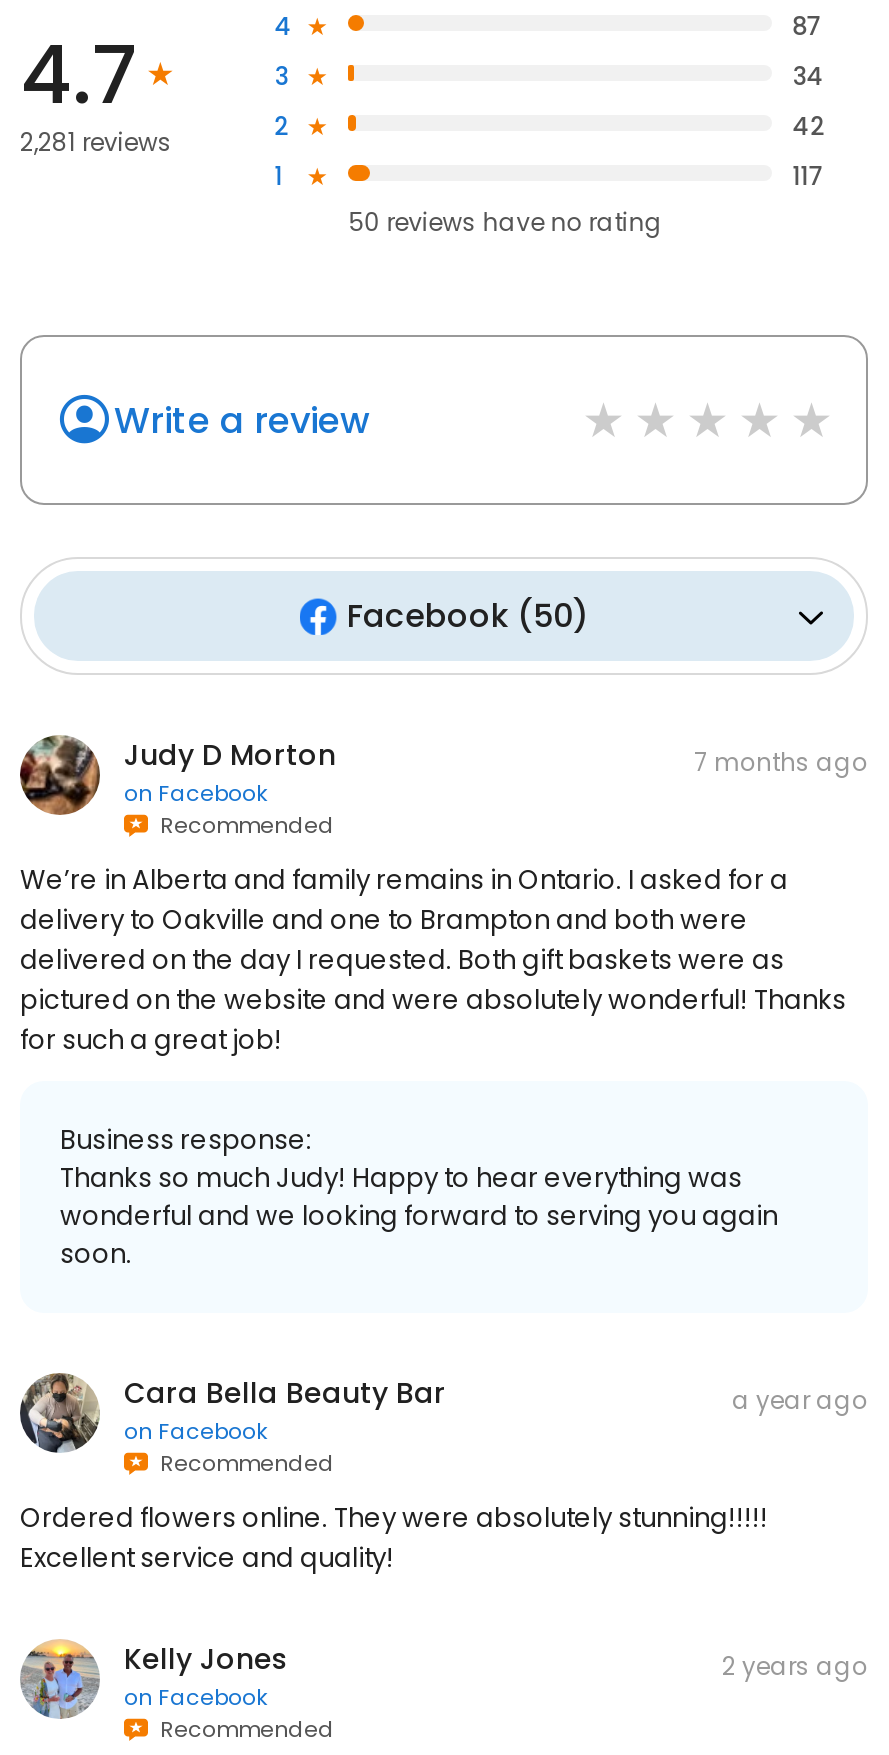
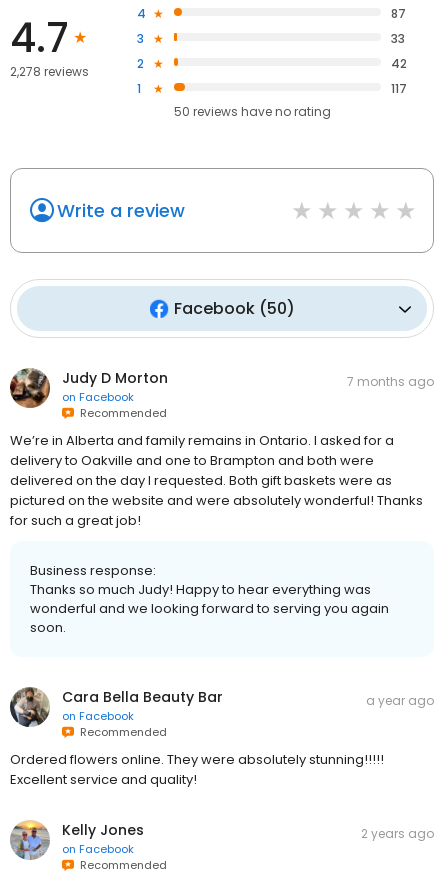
[792,59,824,93] 34 -> [391,30,405,47] 33
[20,124,172,158] 2,281 reviews -> [10,63,89,80] 2,278 reviews

